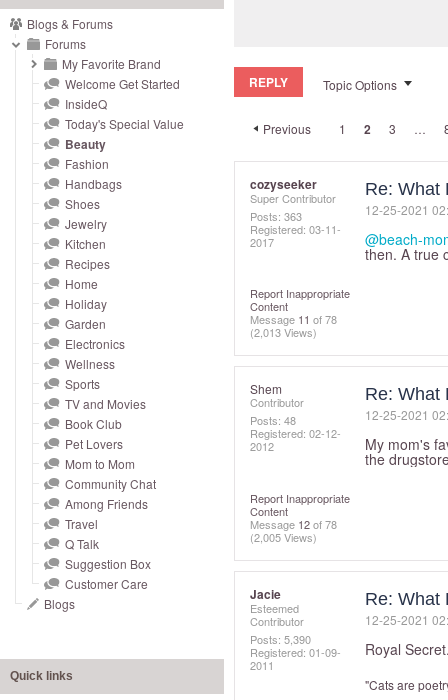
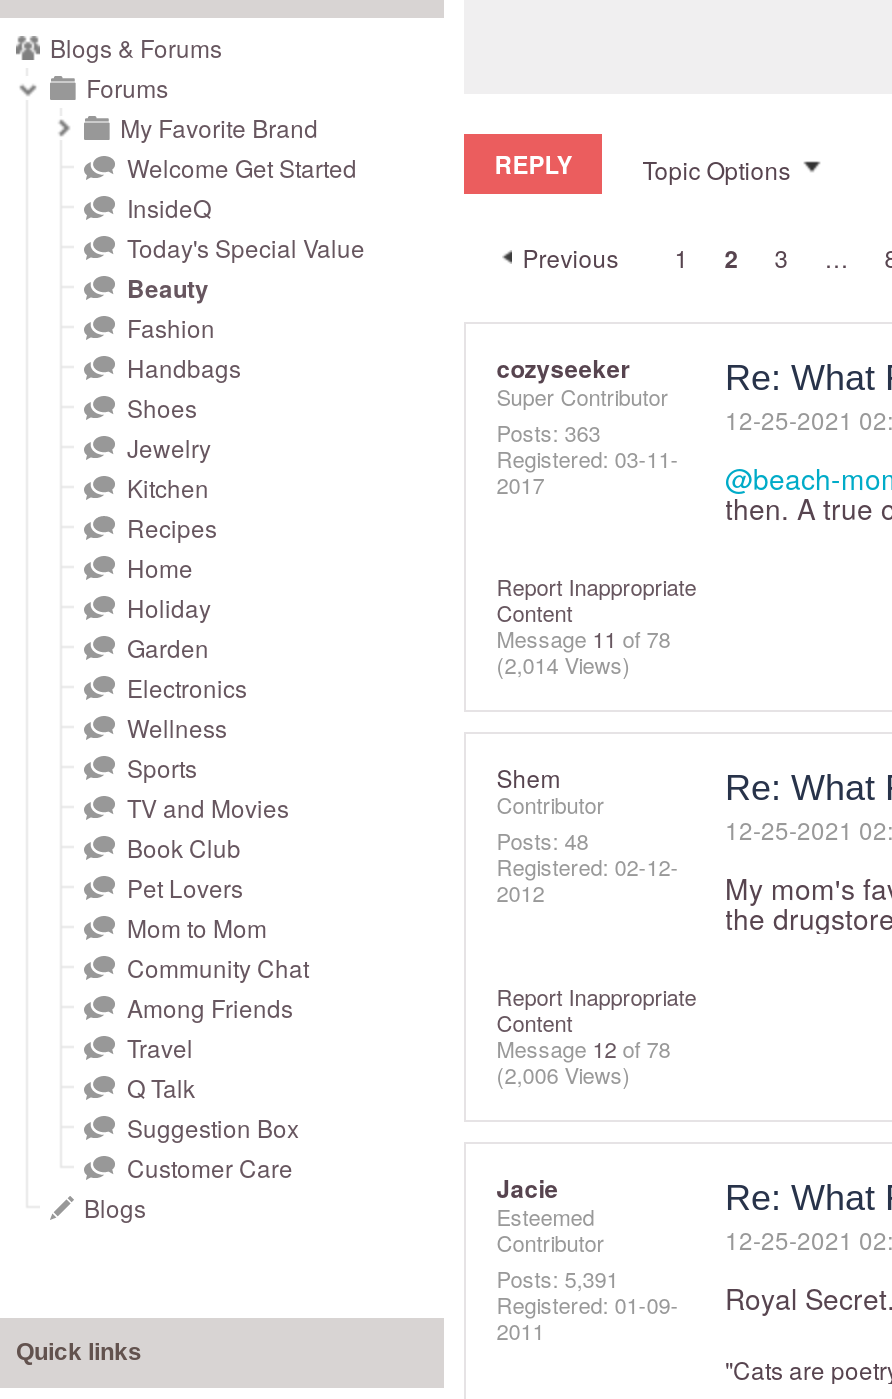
[250,324,317,340] (2,013 Views) -> [496,648,630,680] (2,014 Views)
[250,529,317,545] (2,005 Views) -> [496,1058,630,1090] (2,006 Views)
[250,631,311,647] Posts: 5,390 -> [496,1262,618,1294] Posts: 5,391

